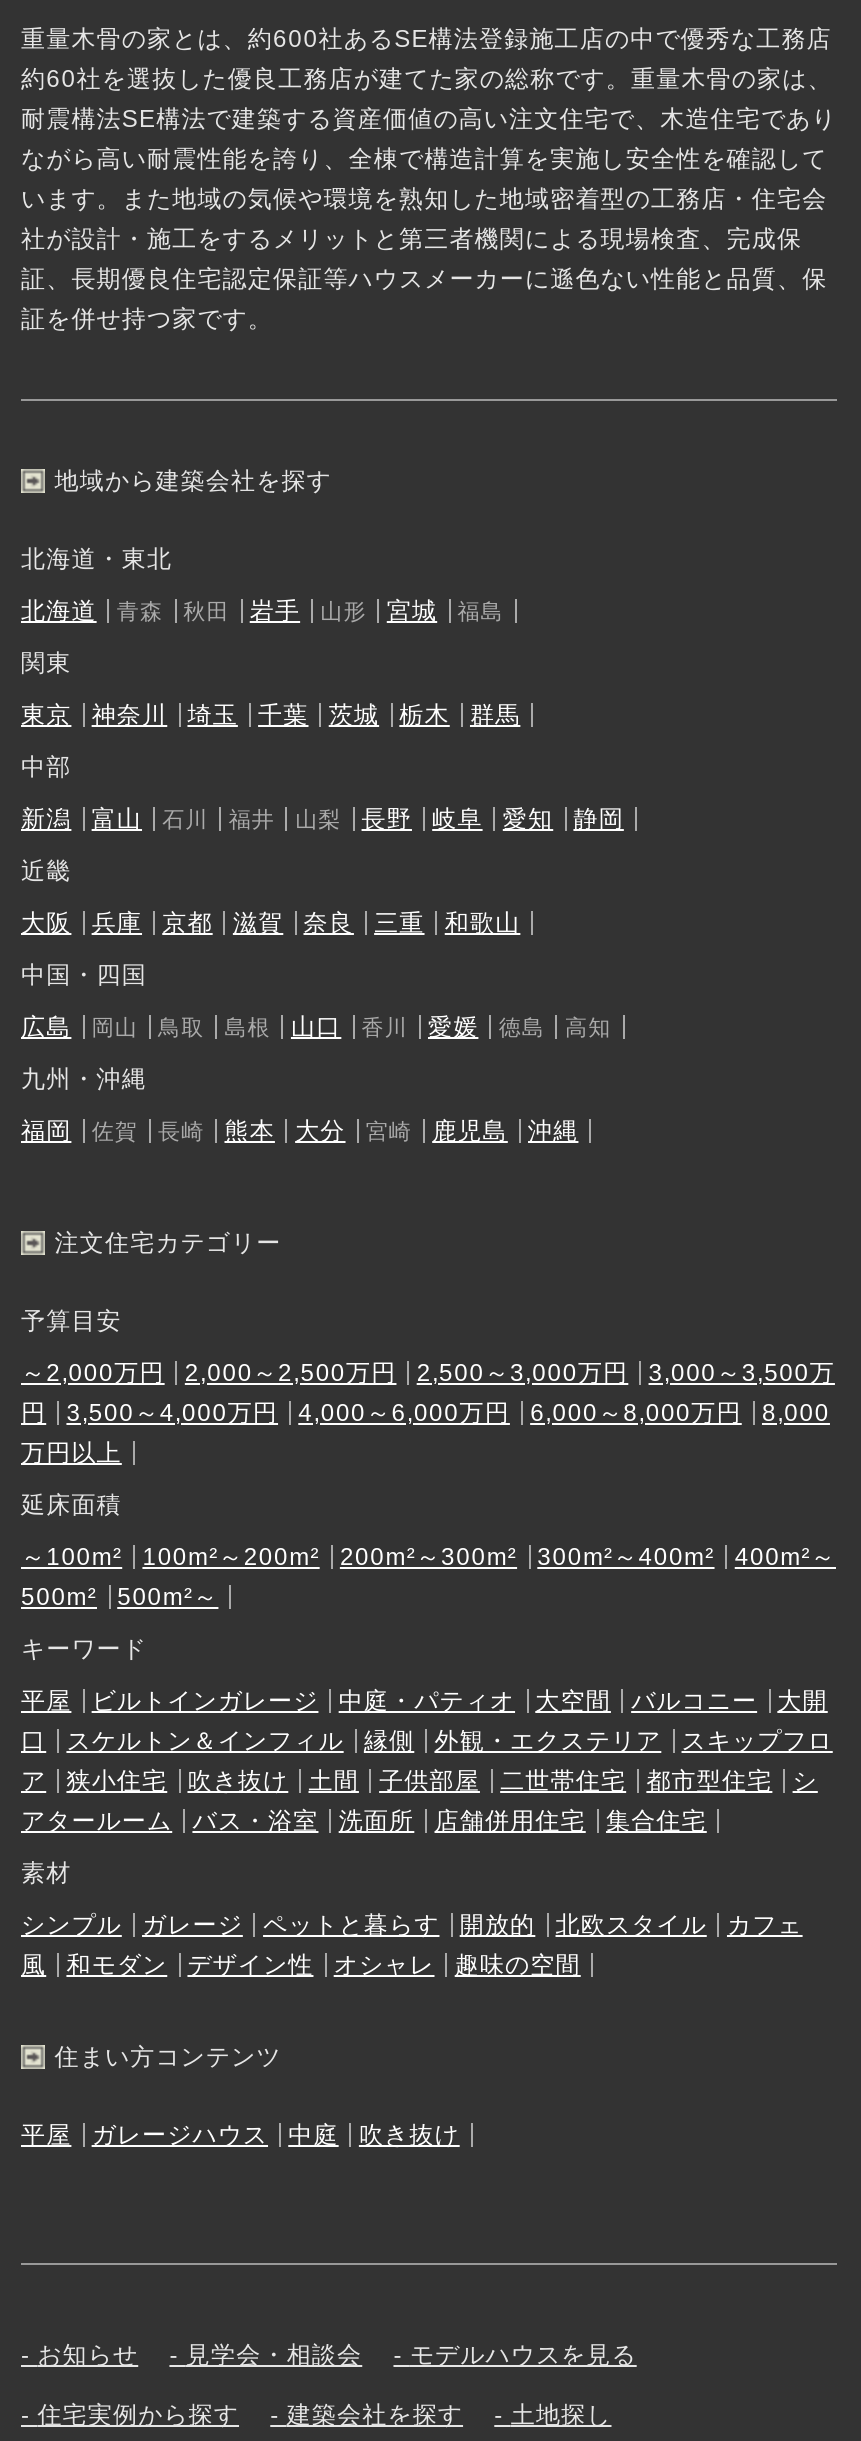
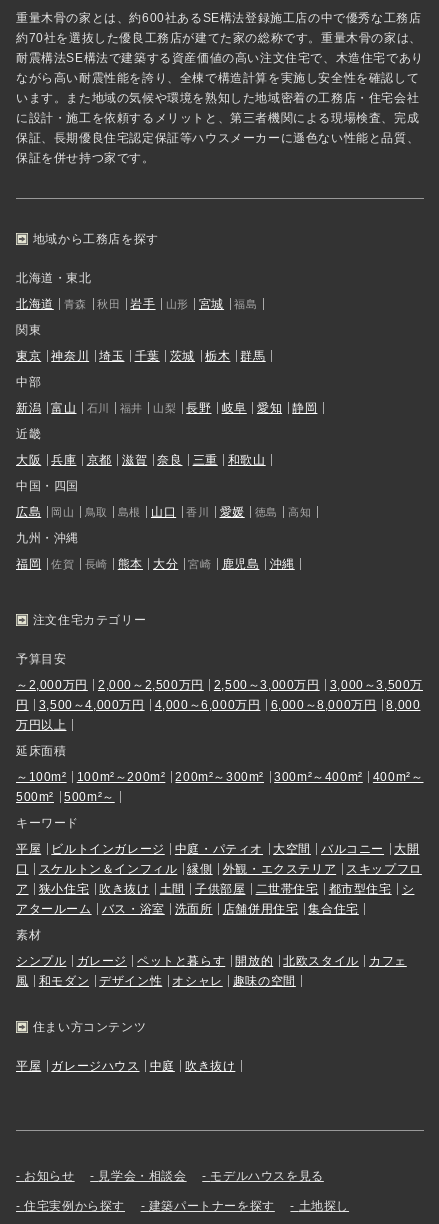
[21,65,833,93] 約60社を選抜した優良工務店が建てた家の総称です。重量木骨の家は、 -> [16,31,422,45] 約70社を選抜した優良工務店が建てた家の総称です。重量木骨の家は、
[21,185,827,333] います。また地域の気候や環境を熟知した地域密着型の工務店・住宅会 | 社が設計・施工をするメリットと第三者機関による現場検査、完成保 | 証、長期優良住宅認定保証等ハウスメーカーに遜色ない性能と品質、保 | 証を併せ持つ家です。 -> [16,91,419,165] います。また地域の気候や環境を熟知した地域密着の工務店・住宅会社 | に設計・施工を依頼するメリットと、第三者機関による現場検査、完成 | 保証、長期優良住宅認定保証等ハウスメーカーに遜色ない性能と品質、 | 保証を併せ持つ家です。
[55,467,332,495] 地域から建築会社を探す -> [33,232,159,246] 地域から工務店を探す
[287,2402,463,2430] 建築会社を探す -> [149,1199,275,1213] 建築パートナーを探す

